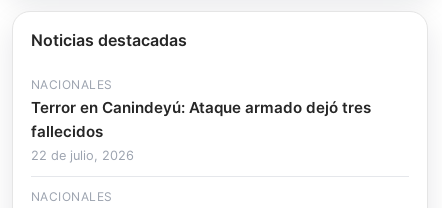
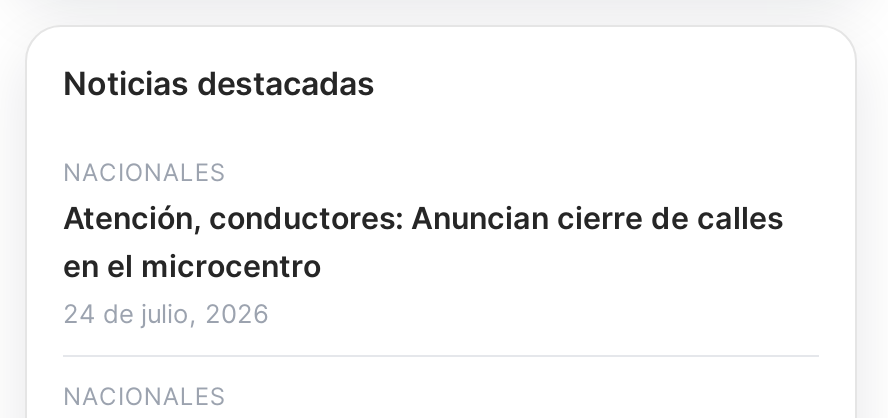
[31,98,371,163] Terror en Canindeyú: Ataque armado dejó tres | fallecidos | 22 de julio, 2026 -> [63,199,783,329] Atención, conductores: Anuncian cierre de calles | en el microcentro | 24 de julio, 2026

